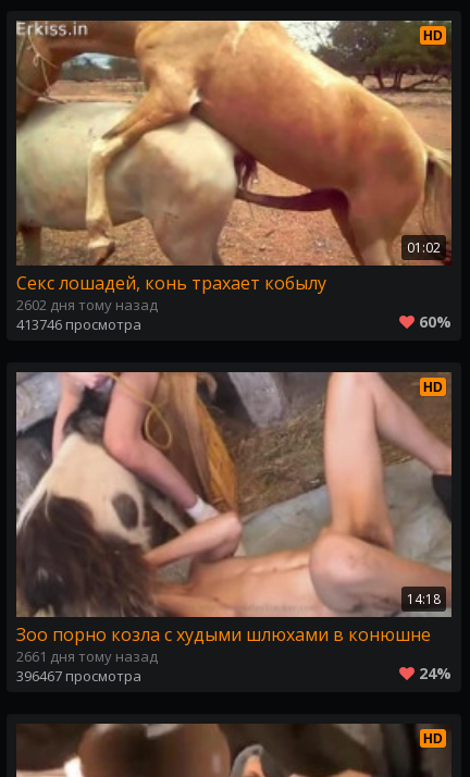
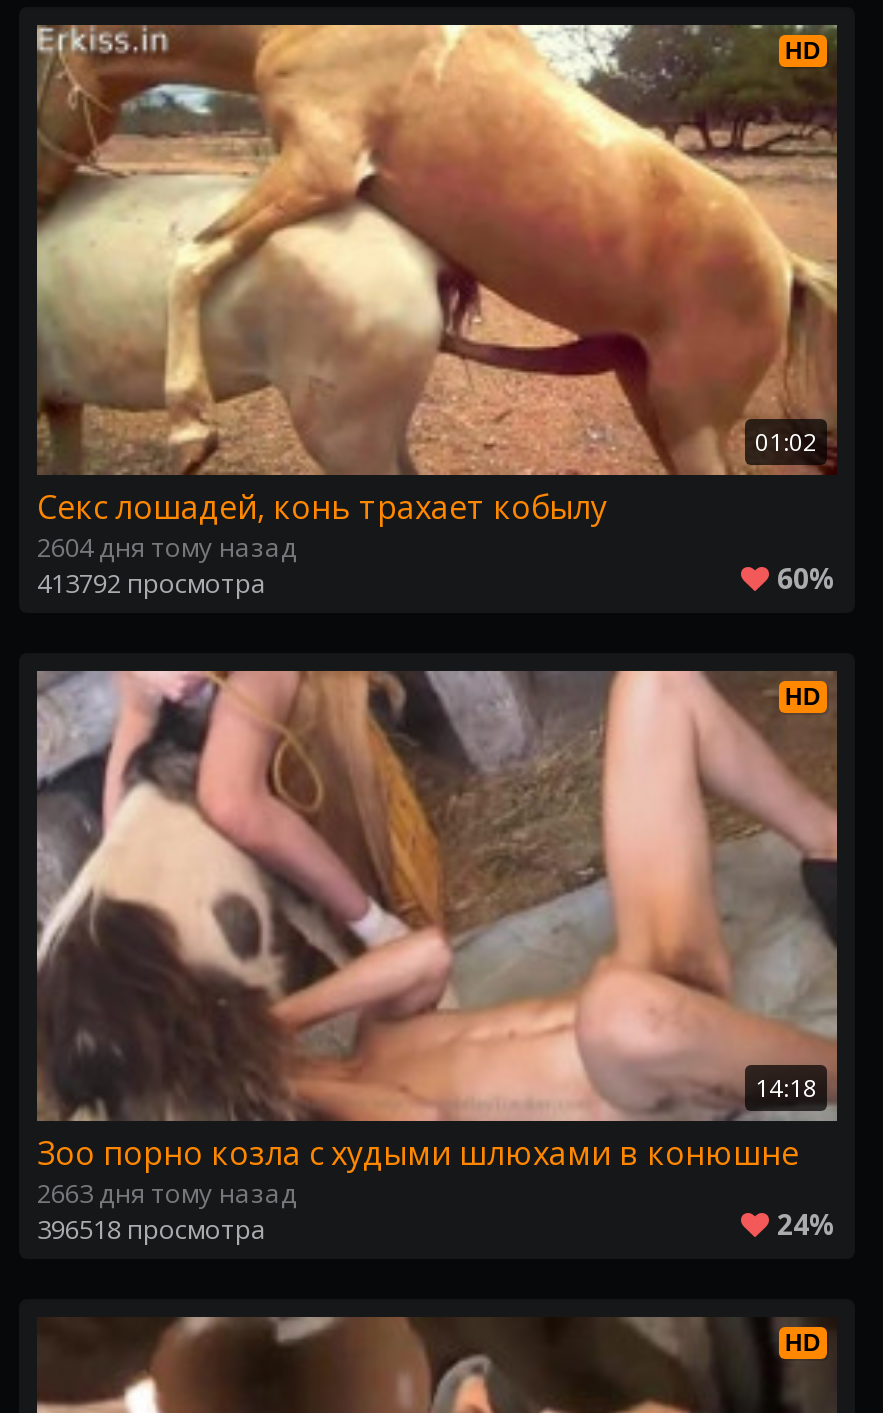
[16,295,158,314] 2602 дня тому назад -> [37,529,297,565] 2604 дня тому назад
[16,314,141,334] 413746 просмотра -> [37,565,267,601] 413792 просмотра
[16,646,158,666] 2661 дня тому назад -> [37,1175,297,1211] 2663 дня тому назад
[16,666,141,686] 396467 просмотра -> [37,1211,267,1247] 396518 просмотра

